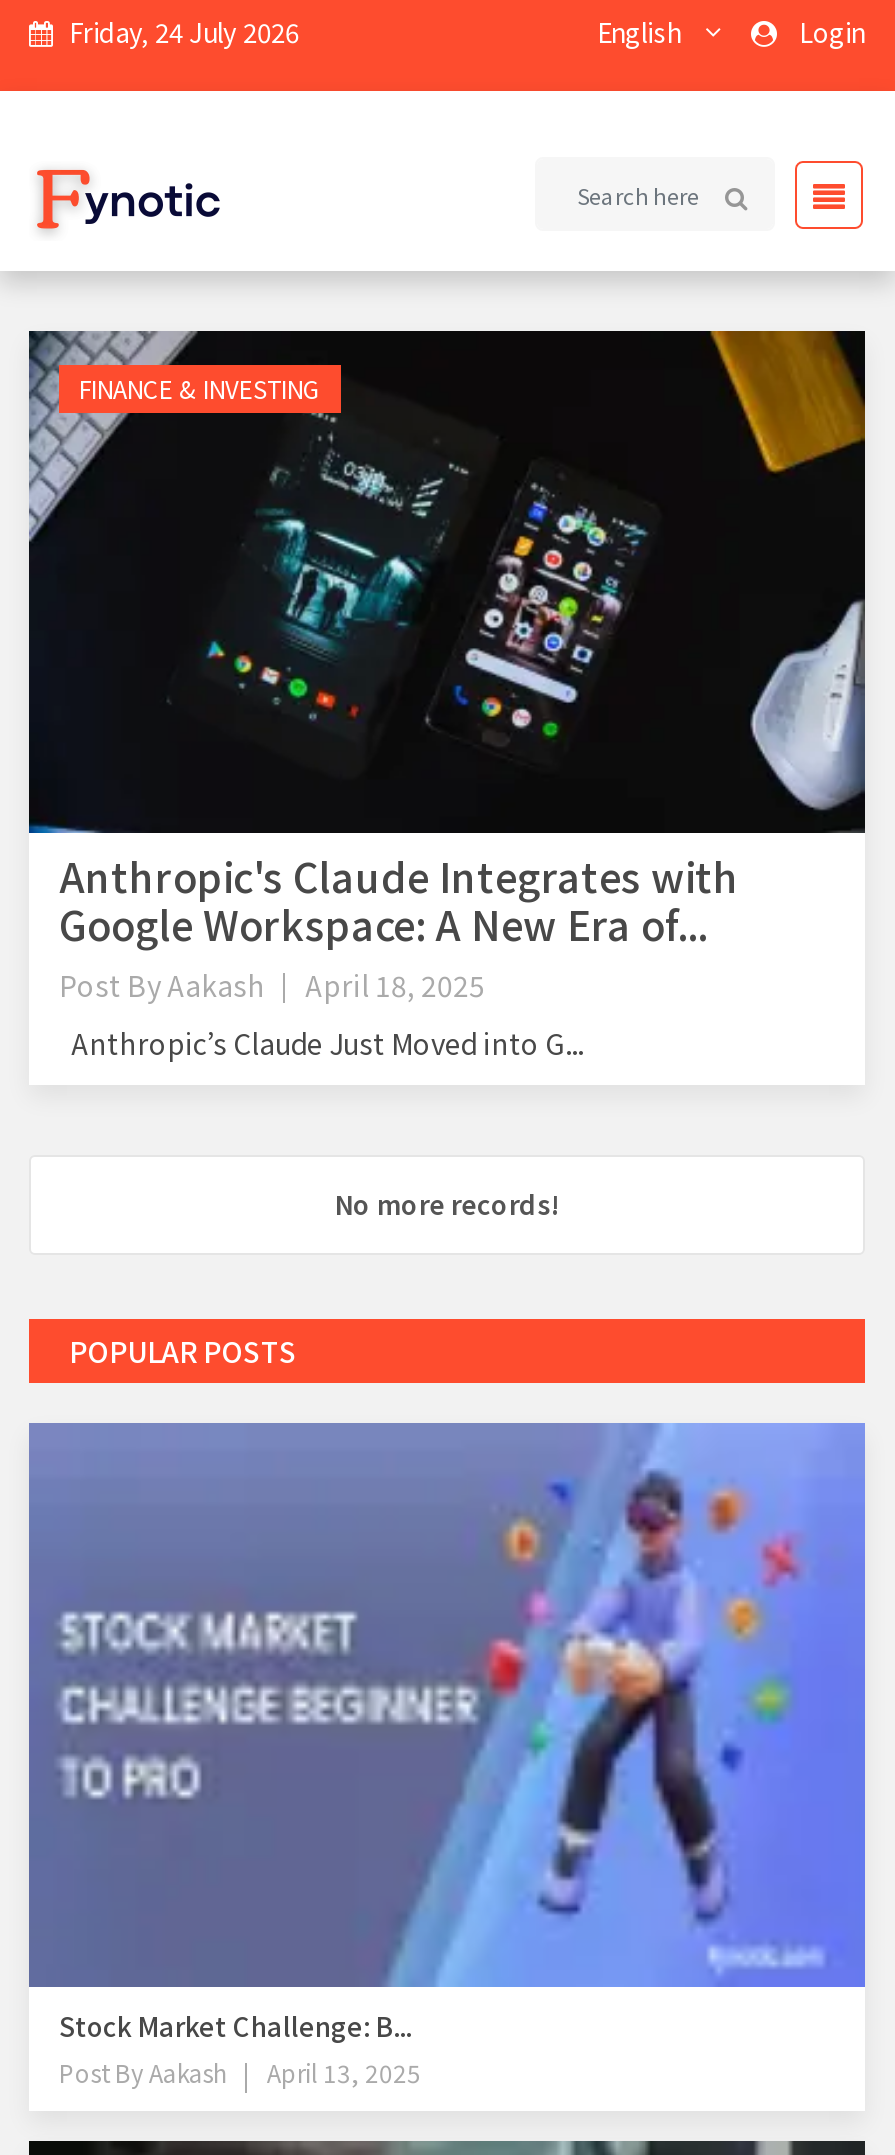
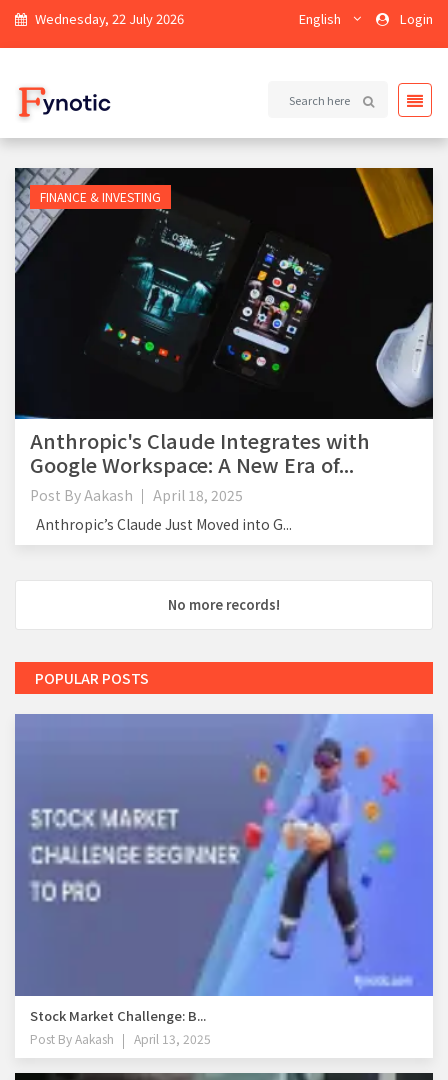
[69,13,299,51] Friday, 24 July 2026 -> [35,9,184,28] Wednesday, 22 July 2026

